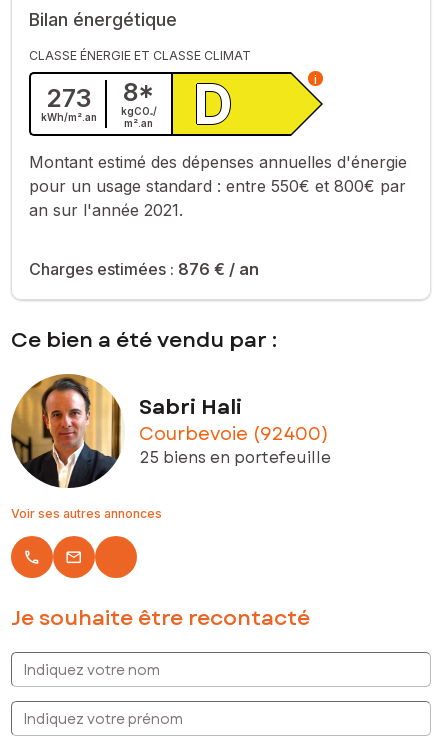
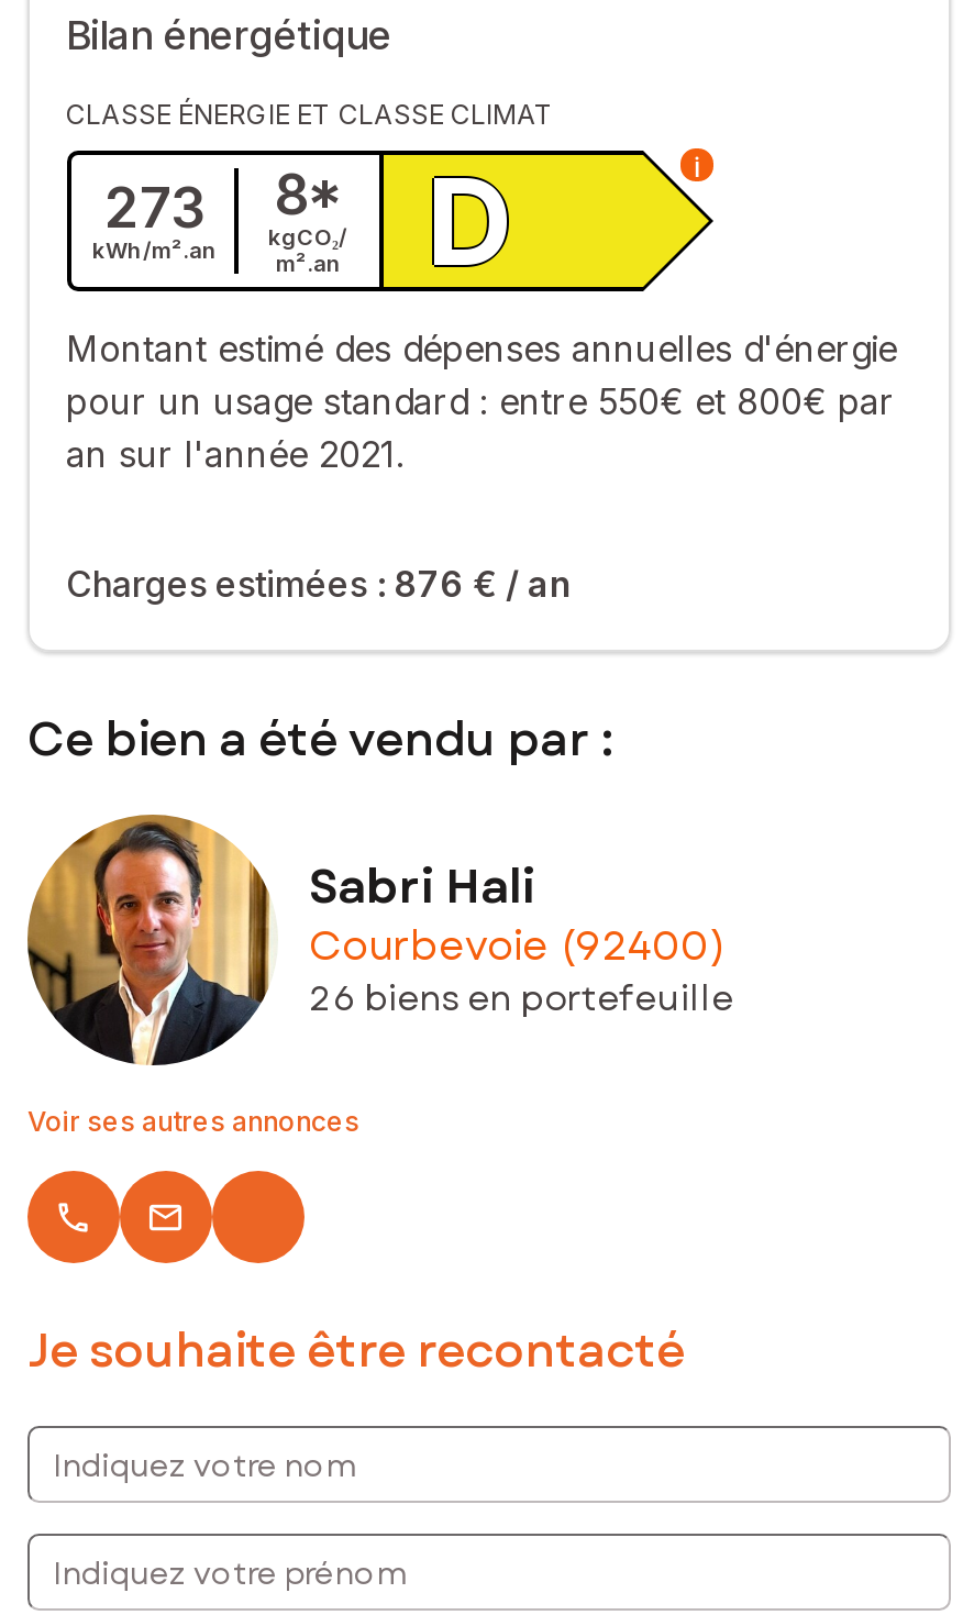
[139,445,331,468] 25 biens en portefeuille -> [309,972,733,1022] 26 biens en portefeuille

